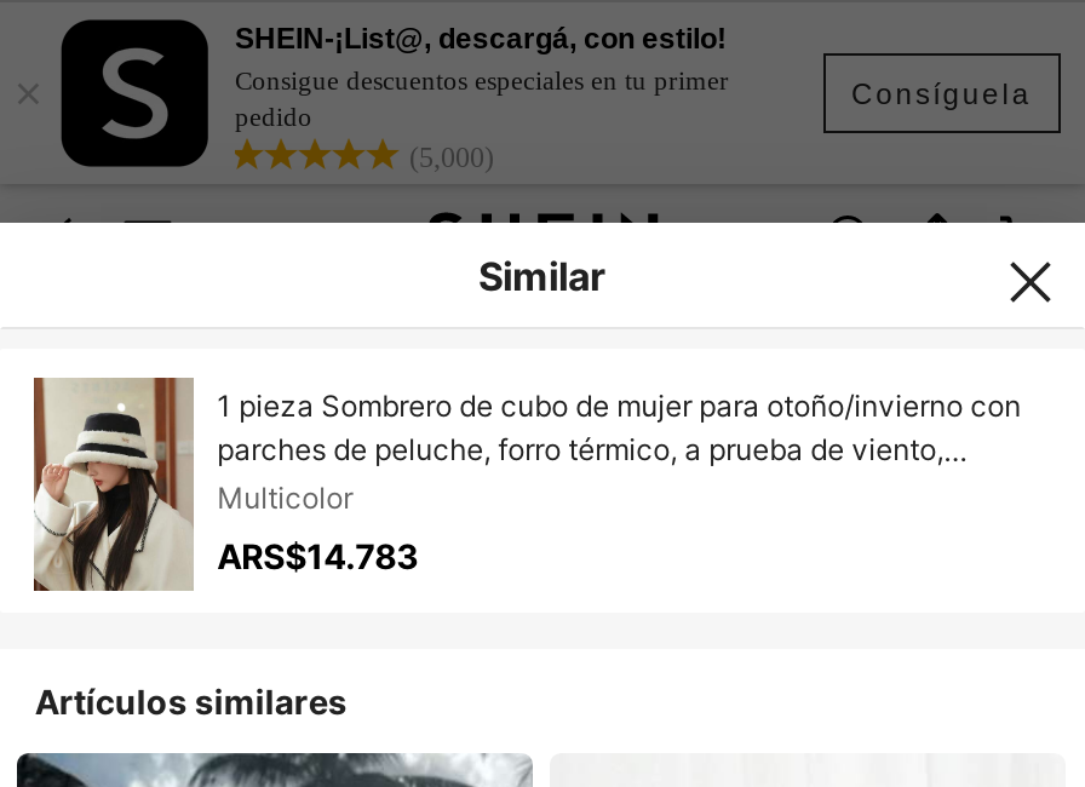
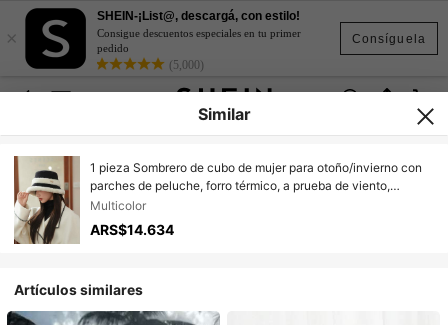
[217,536,418,577] ARS$14.783 -> [90,221,174,238] ARS$14.634

